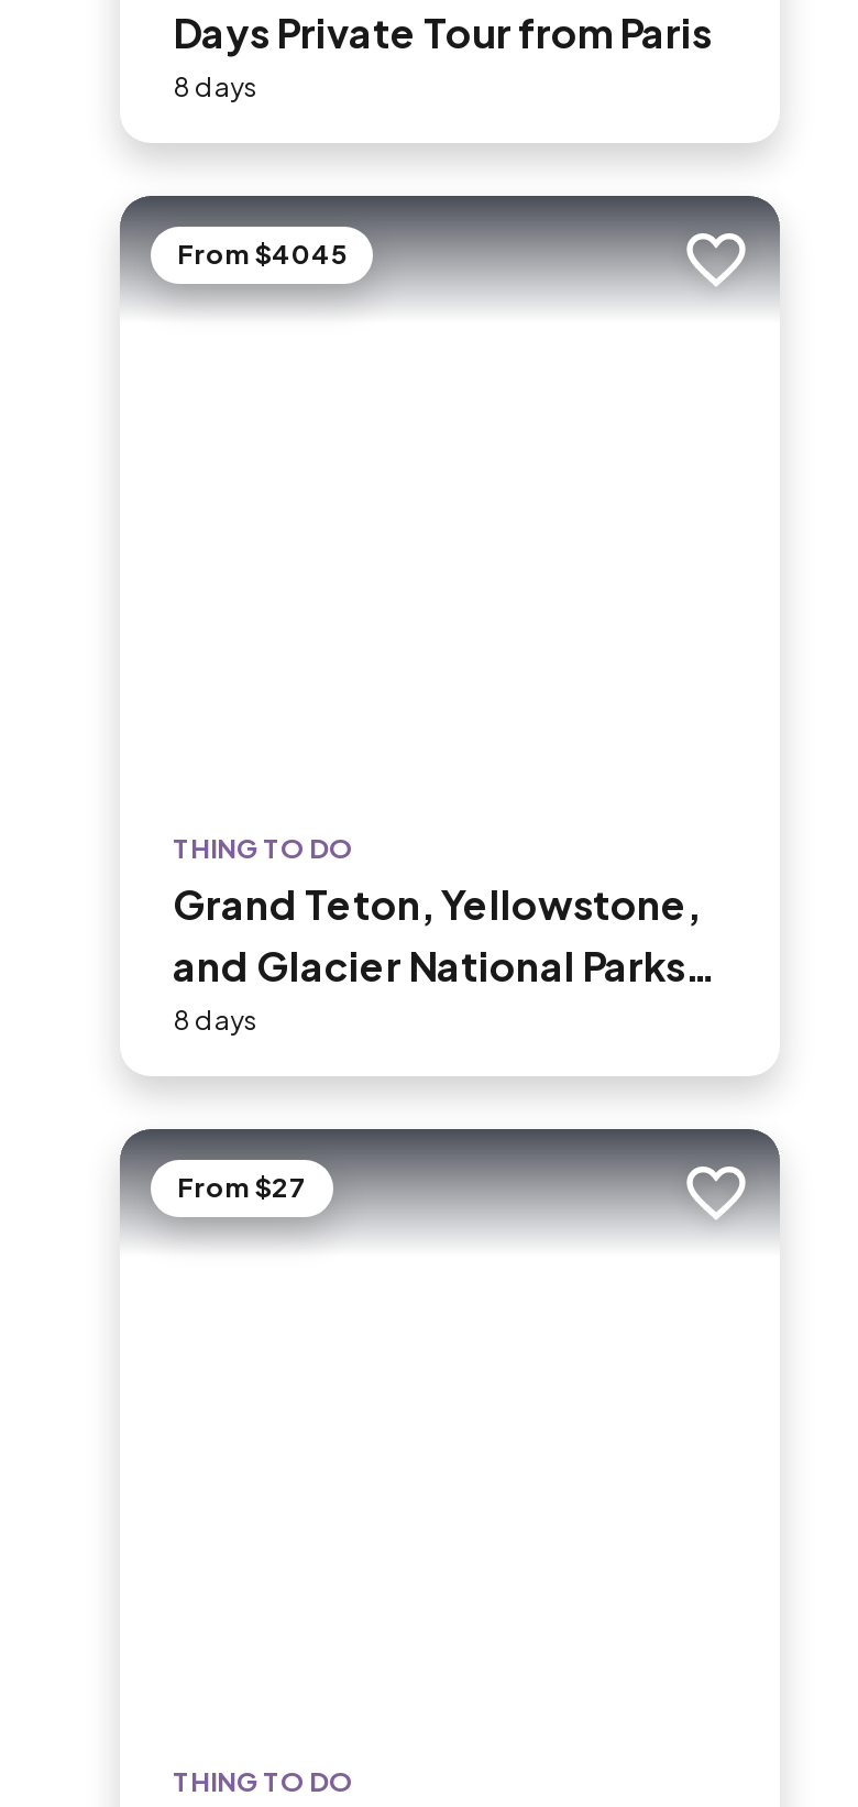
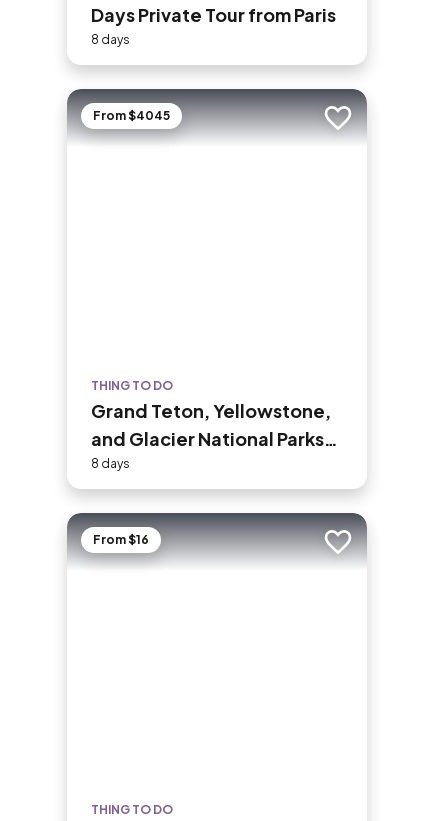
[177,1171,307,1204] From $27 -> [93,532,149,547] From $16

